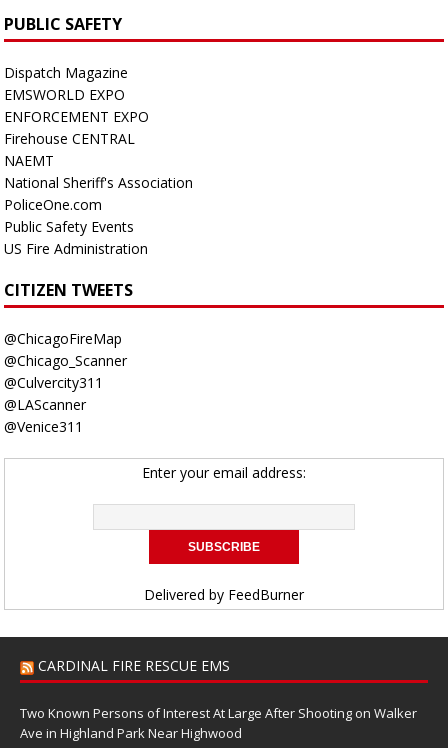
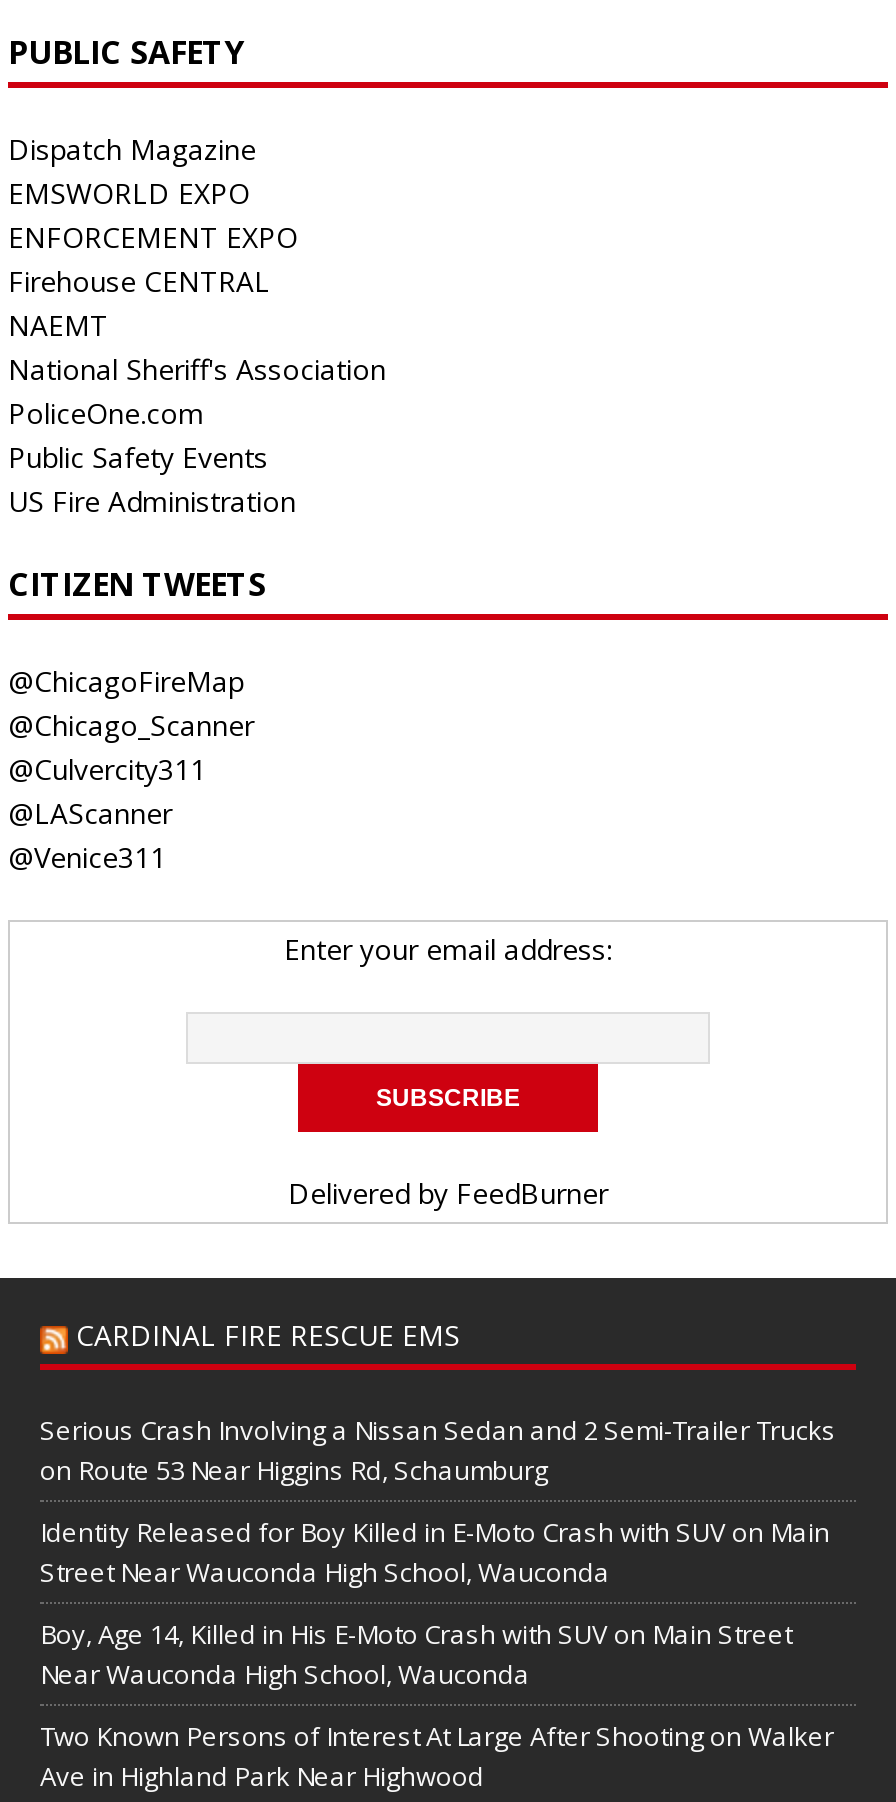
none -> [40,1411,836,1691] Serious Crash Involving a Nissan Sedan and 2 Semi-Trailer Trucks | on Route 53 Near Higgins Rd, Schaumburg | Identity Released for Boy Killed in E-Moto Crash with SUV on Main | Street Near Wauconda High School, Wauconda | Boy, Age 14, Killed in His E-Moto Crash with SUV on Main Street | Near Wauconda High School, Wauconda

